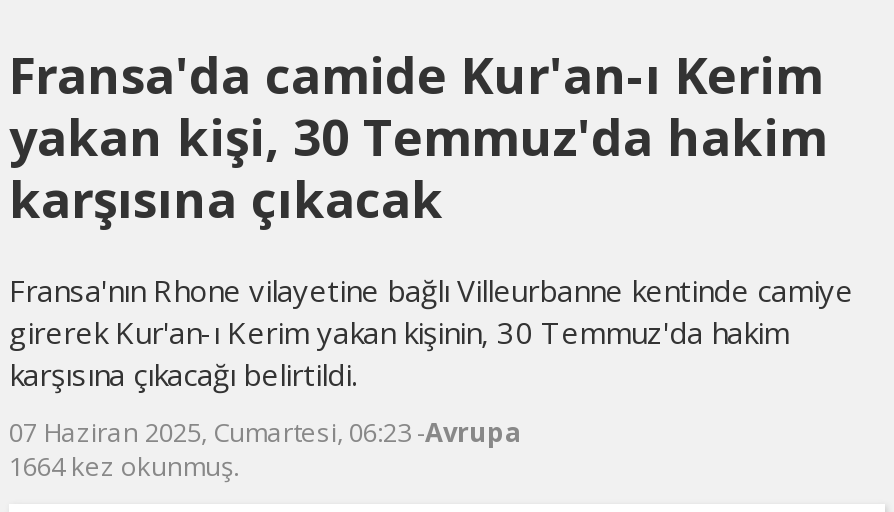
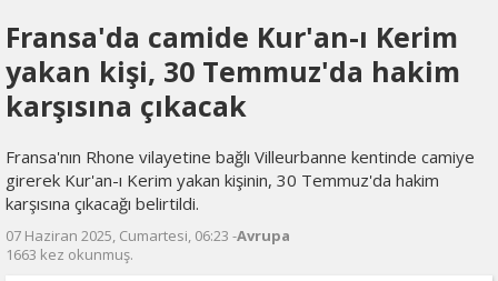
[9,448,239,484] 1664 kez okunmuş. -> [6,244,133,264] 1663 kez okunmuş.

